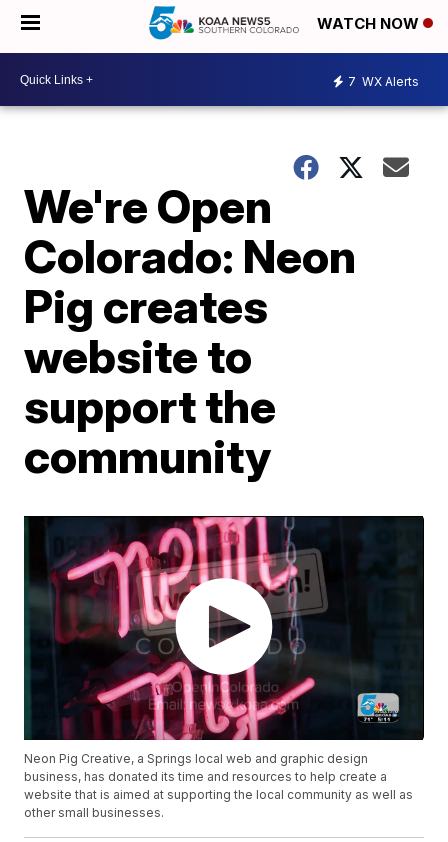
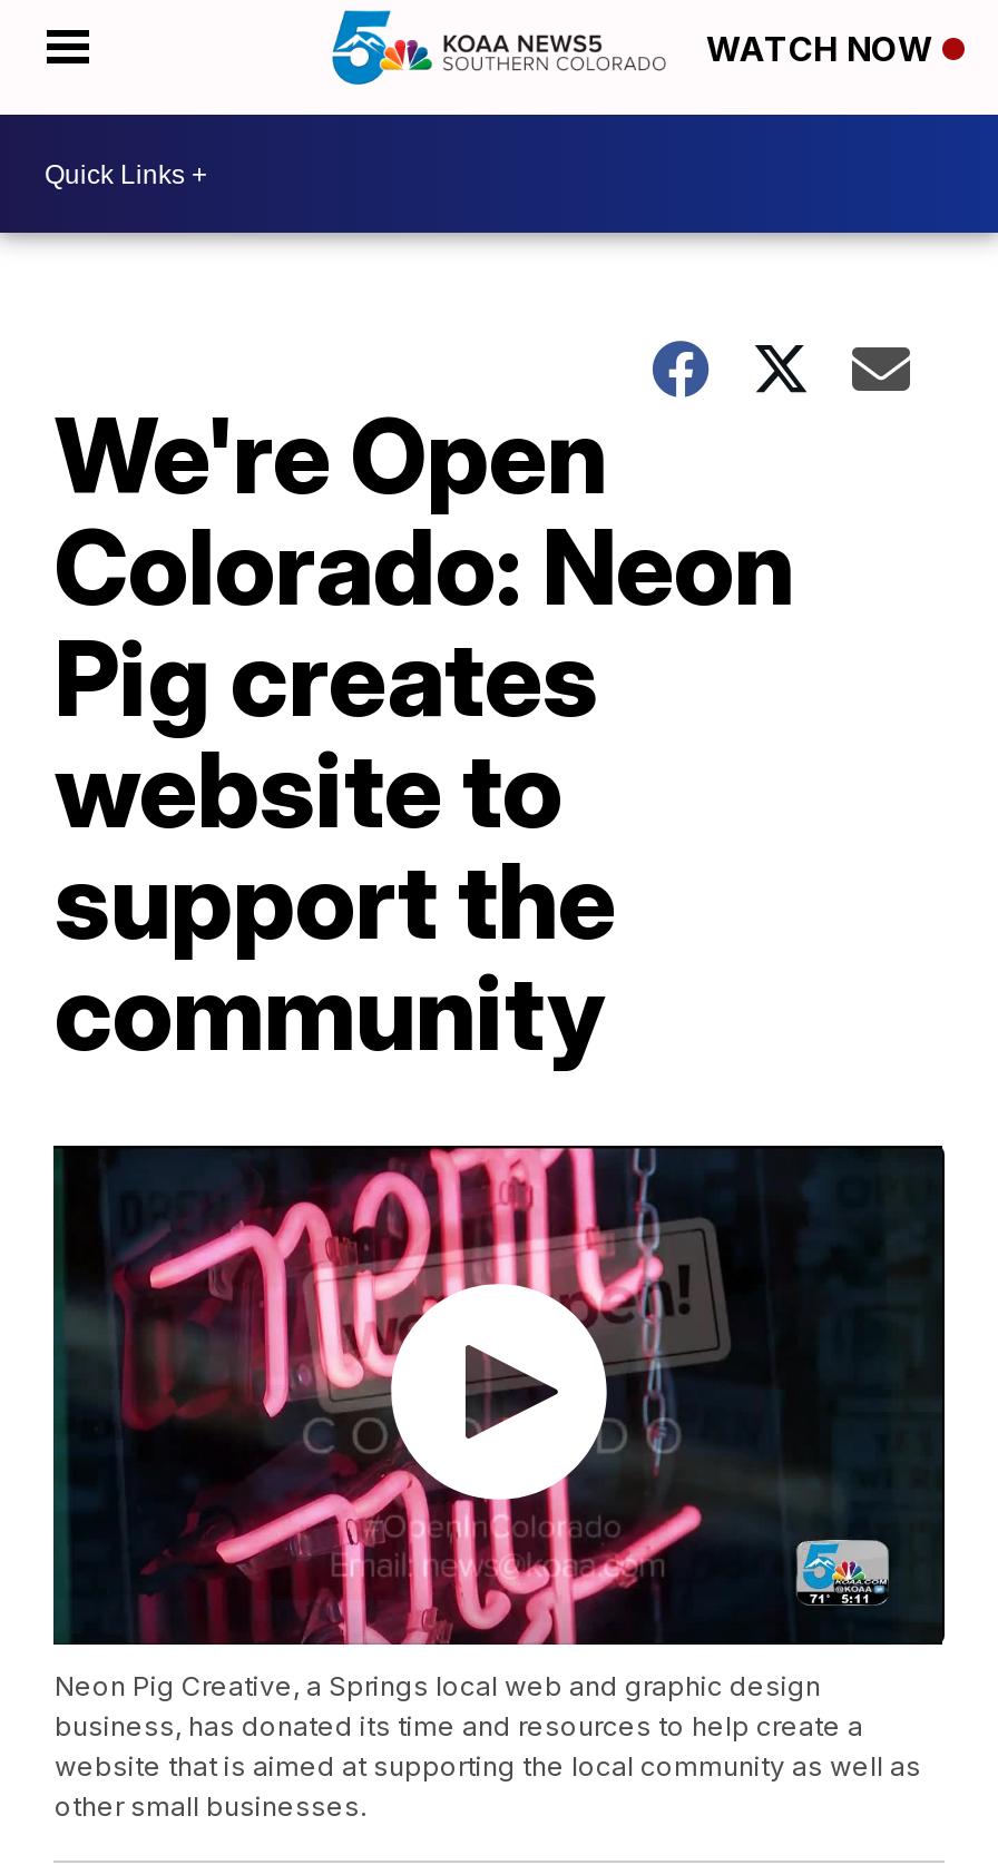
[348,73,419,88] 7 WX Alerts -> none

